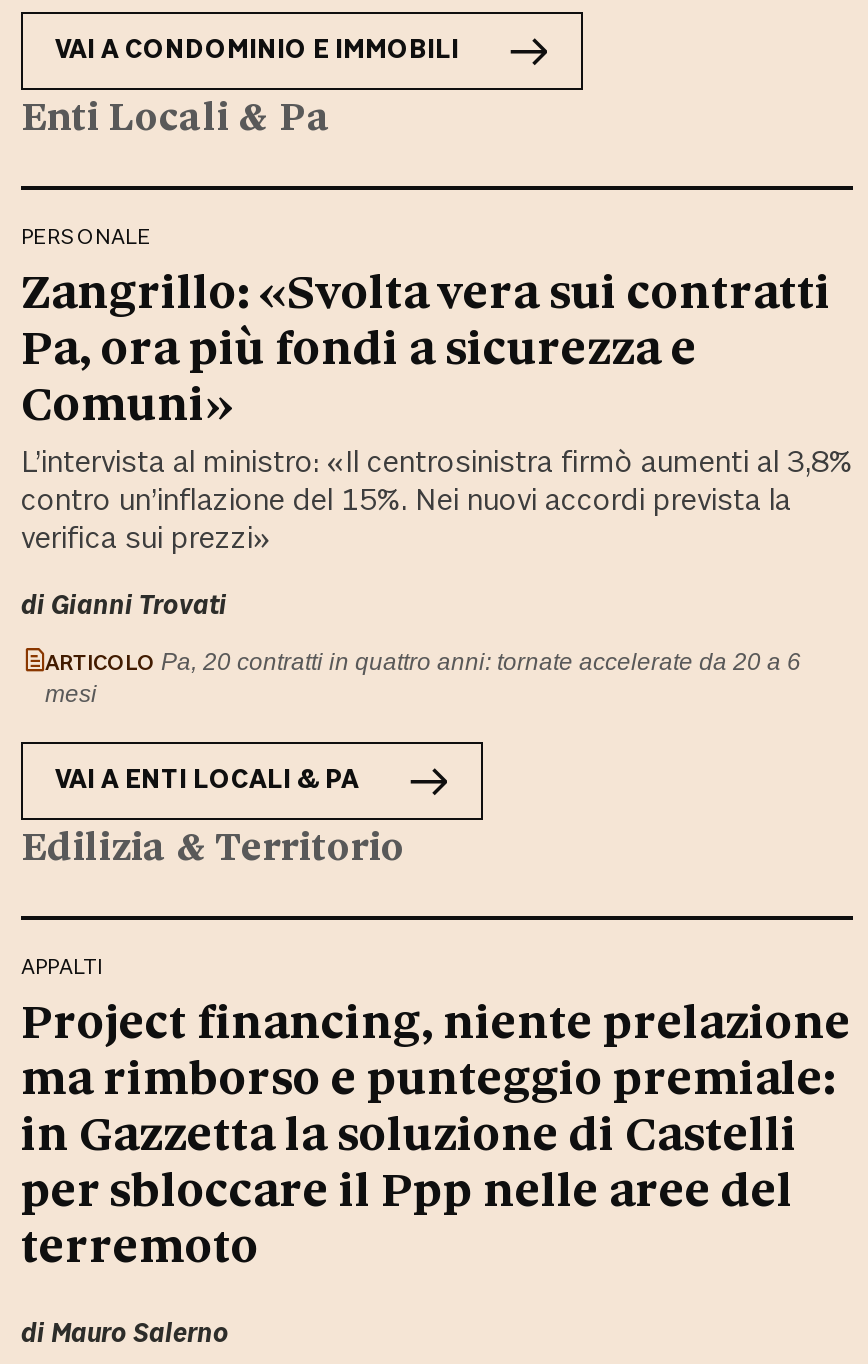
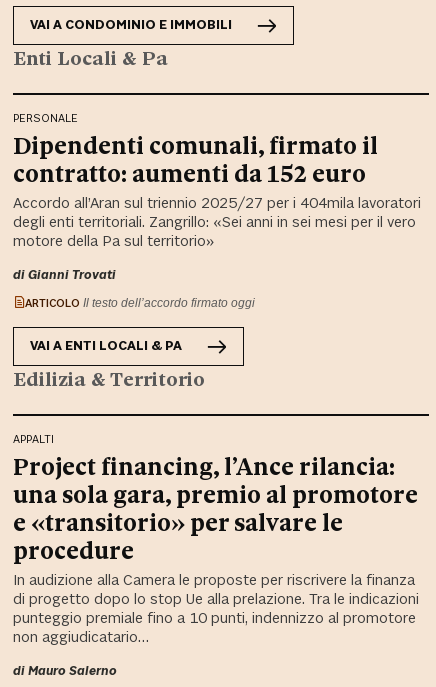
[21,254,853,558] Zangrillo: «Svolta vera sui contratti | Pa, ora più fondi a sicurezza e | Comuni» | L’intervista al ministro: «Il centrosinistra firmò aumenti al 3,8% | contro un’inflazione del 15%. Nei nuovi accordi prevista la | verifica sui prezzi» -> [13,127,421,251] Dipendenti comunali, firmato il | contratto: aumenti da 152 euro | Accordo all’Aran sul triennio 2025/27 per i 404mila lavoratori | degli enti territoriali. Zangrillo: «Sei anni in sei mesi per il vero | motore della Pa sul territorio»
moved [21,590,227,622] -> [13,267,116,283]: di Gianni Trovati
[45,648,801,708] ARTICOLO Pa, 20 contratti in quattro anni: tornate accelerate da 20 a 6 | mesi -> [25,296,255,311] ARTICOLO Il testo dell’accordo firmato oggi
moved [21,764,405,981] -> [13,338,205,447]: VAI A ENTI LOCALI & PA | Edilizia & Territorio | APPALTI
[21,984,851,1276] Project financing, niente prelazione | ma rimborso e punteggio premiale: | in Gazzetta la soluzione di Castelli | per sbloccare il Ppp nelle aree del | terremoto -> [13,448,419,647] Project financing, l’Ance rilancia: | una sola gara, premio al promotore | e «transitorio» per salvare le | procedure | In audizione alla Camera le proposte per riscrivere la finanza | di progetto dopo lo stop Ue alla prelazione. Tra le indicazioni | punteggio premiale fino a 10 punti, indennizzo al promotore | non aggiudicatario…

